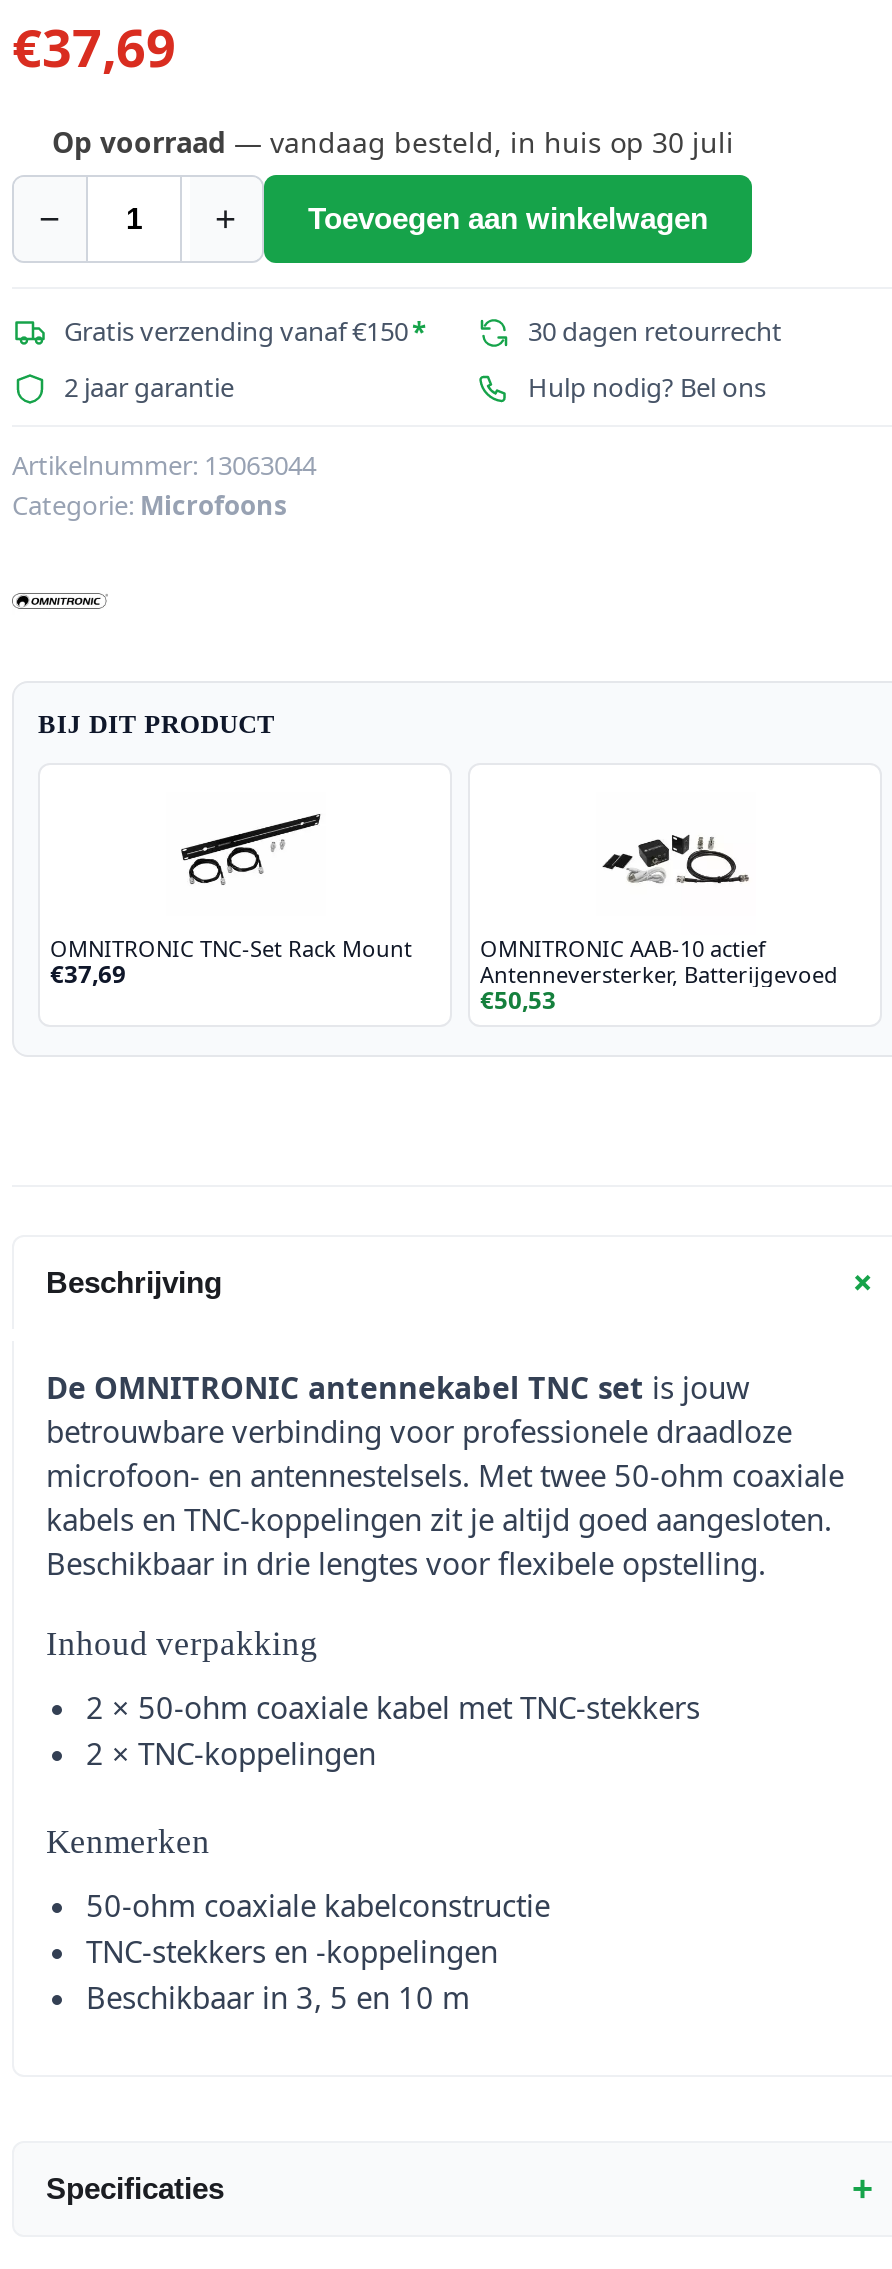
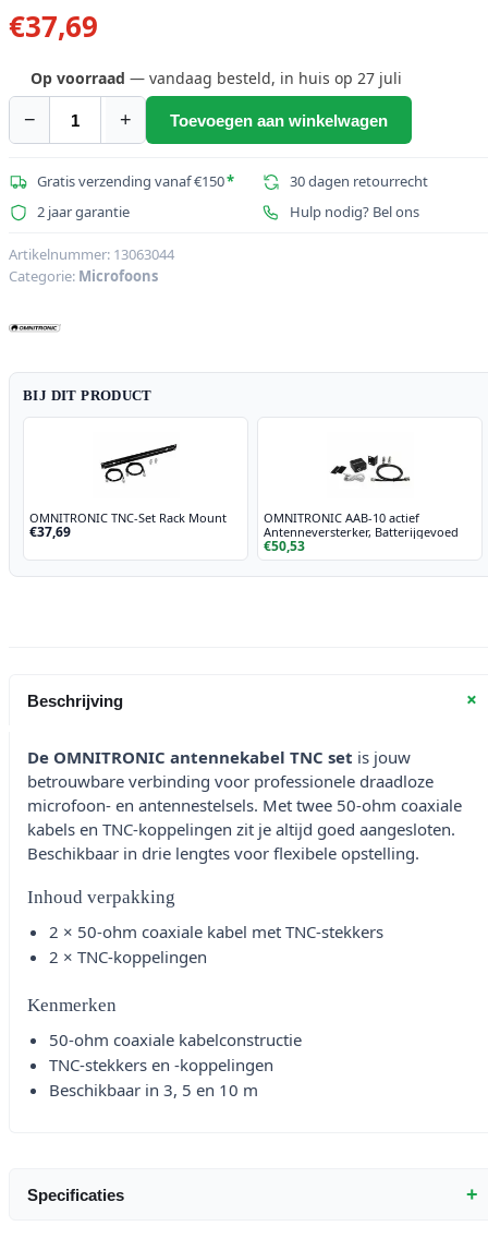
[52,122,734,160] Op voorraad — vandaag besteld, in huis op 30 juli -> [30,68,402,89] Op voorraad — vandaag besteld, in huis op 27 juli

